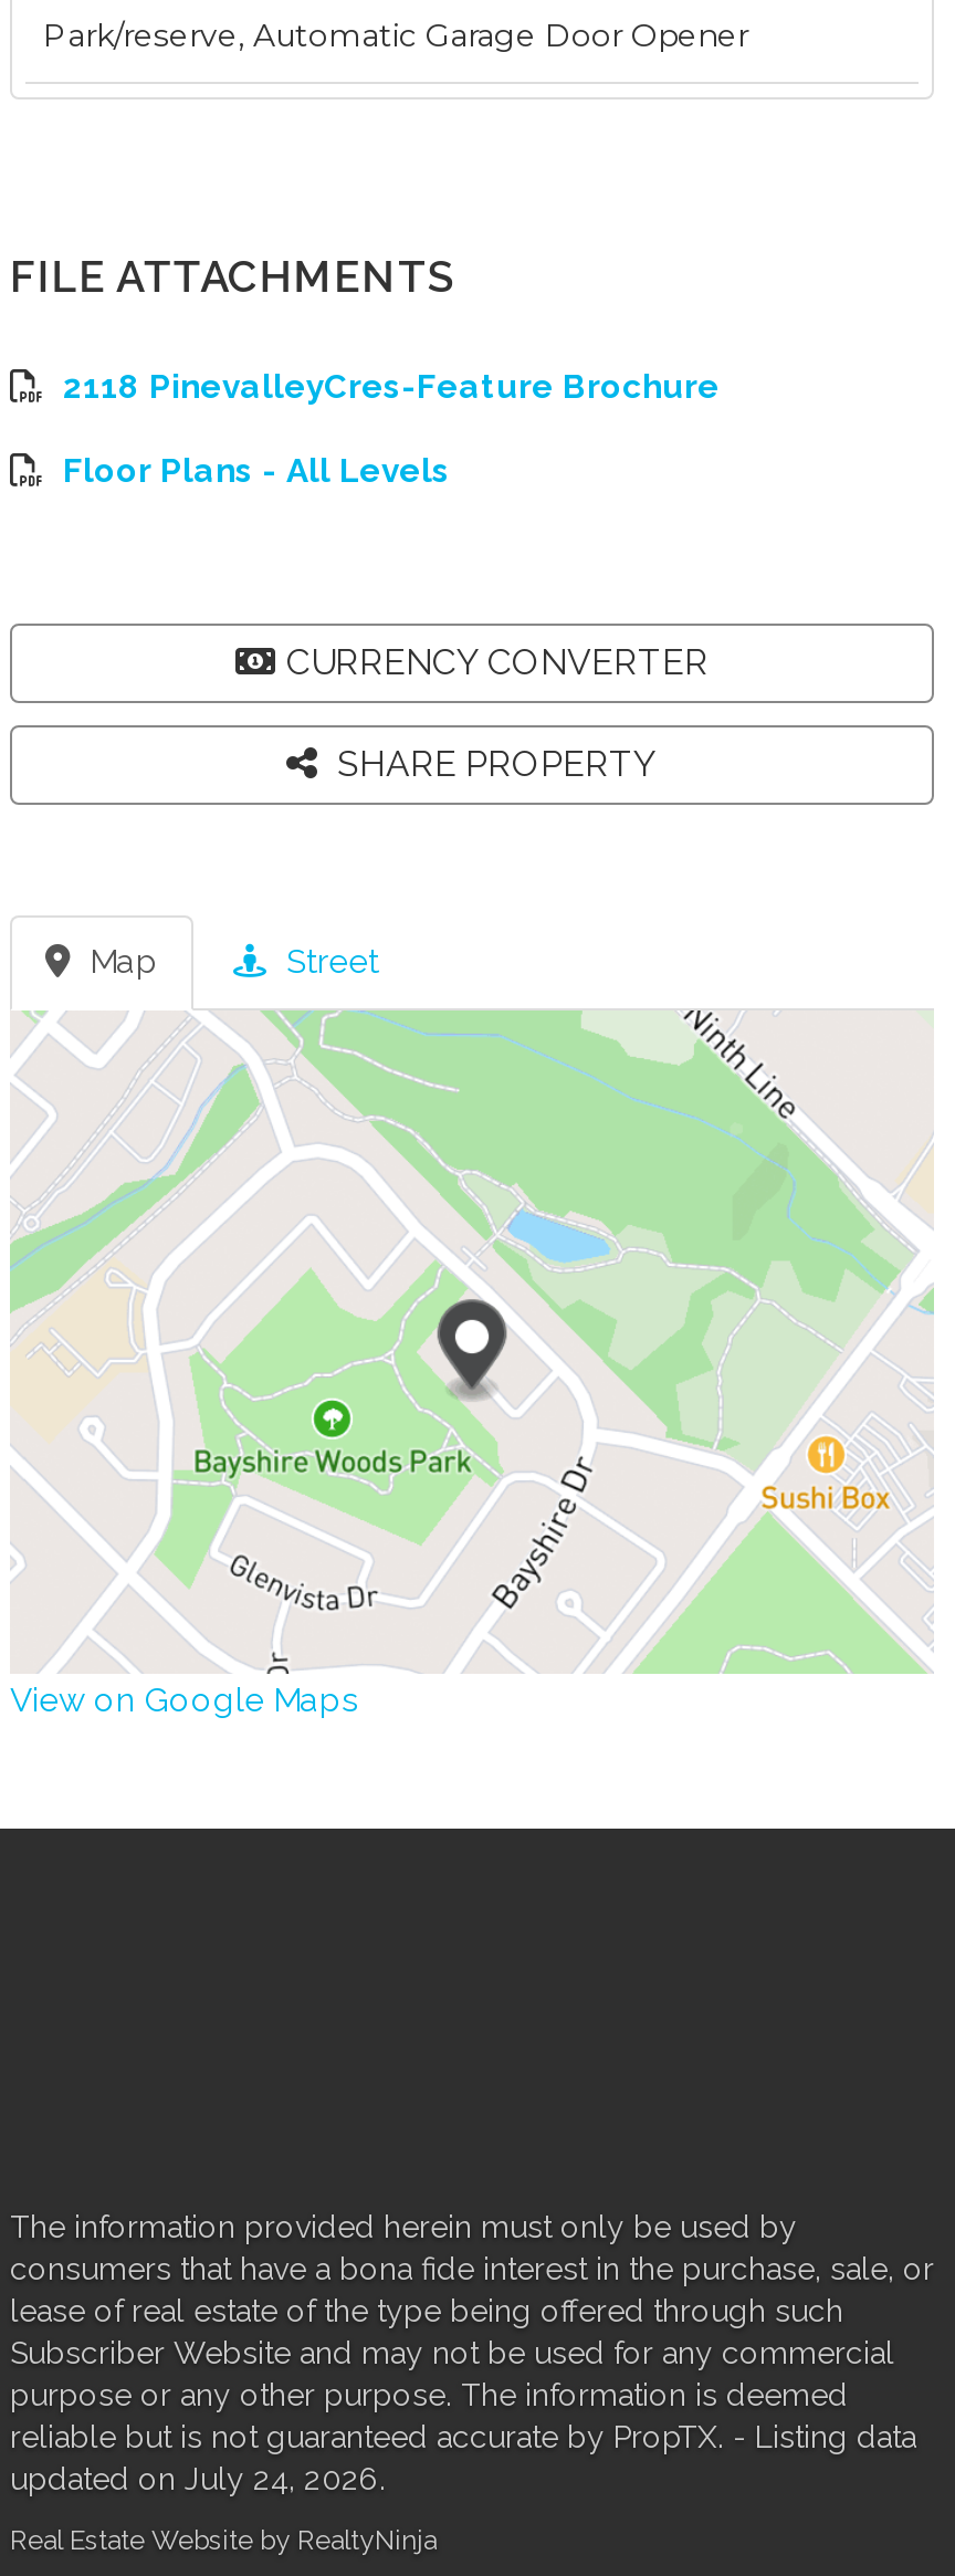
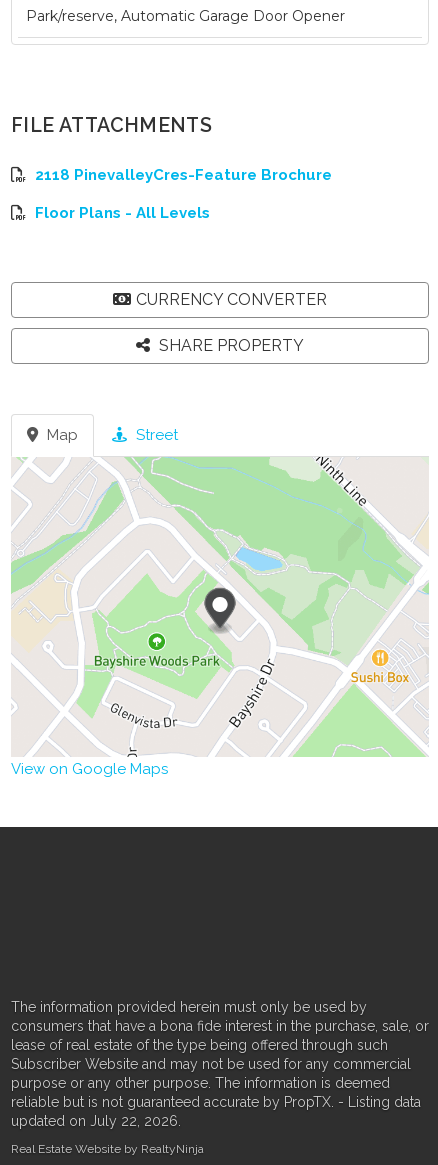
[10,2461,386,2497] updated on July 24, 2026. -> [11,1113,181,1129] updated on July 22, 2026.

